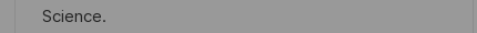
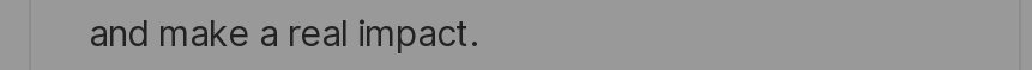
[42,7,106,27] Science. -> [89,13,479,56] and make a real impact.

